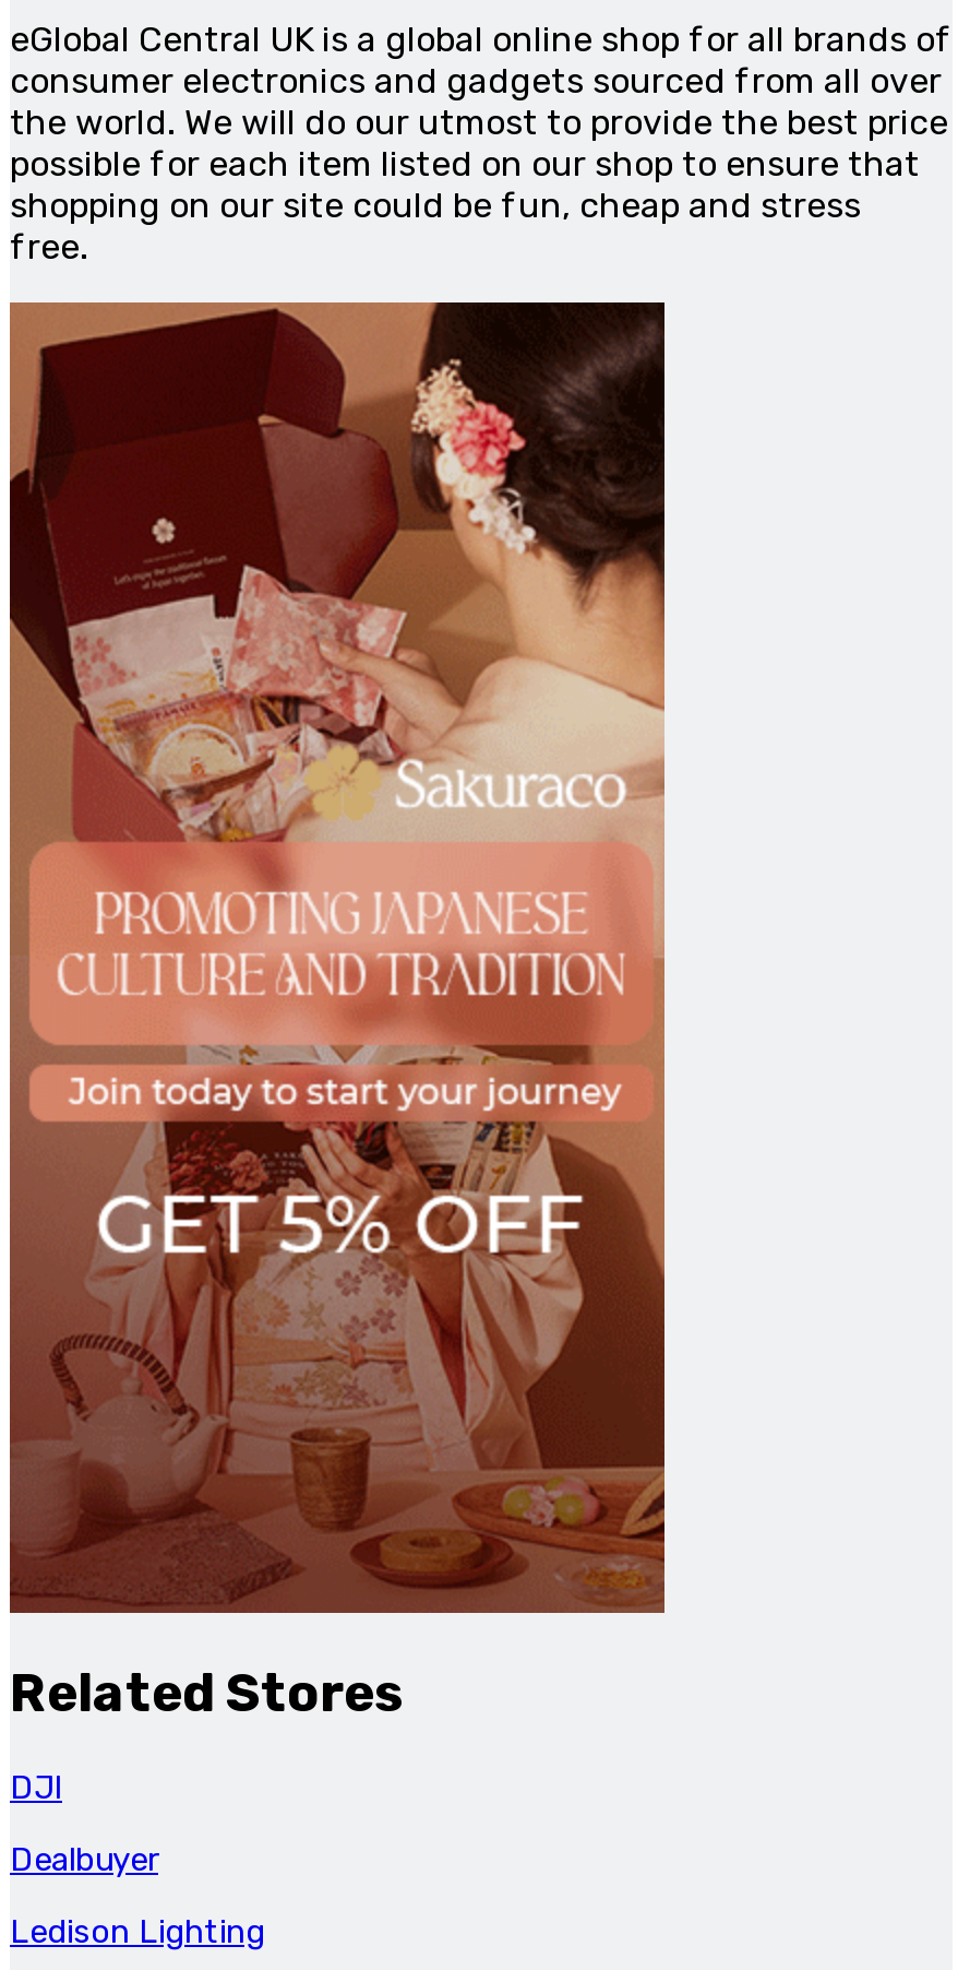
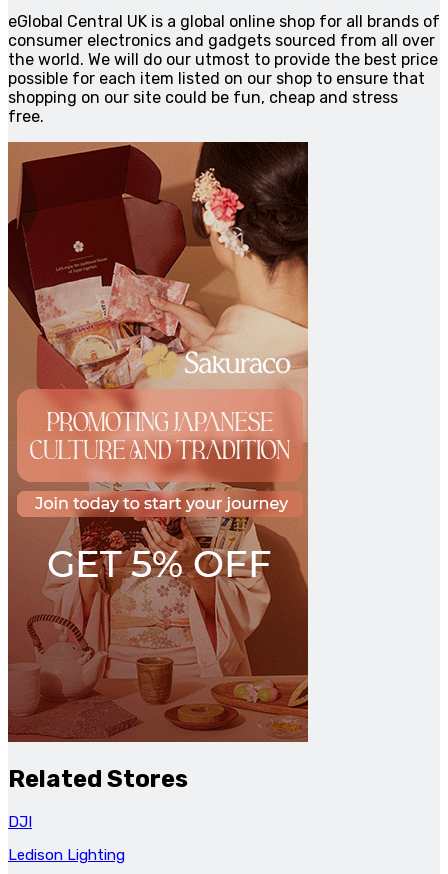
[10,1841,158,1880] Dealbuyer -> none

